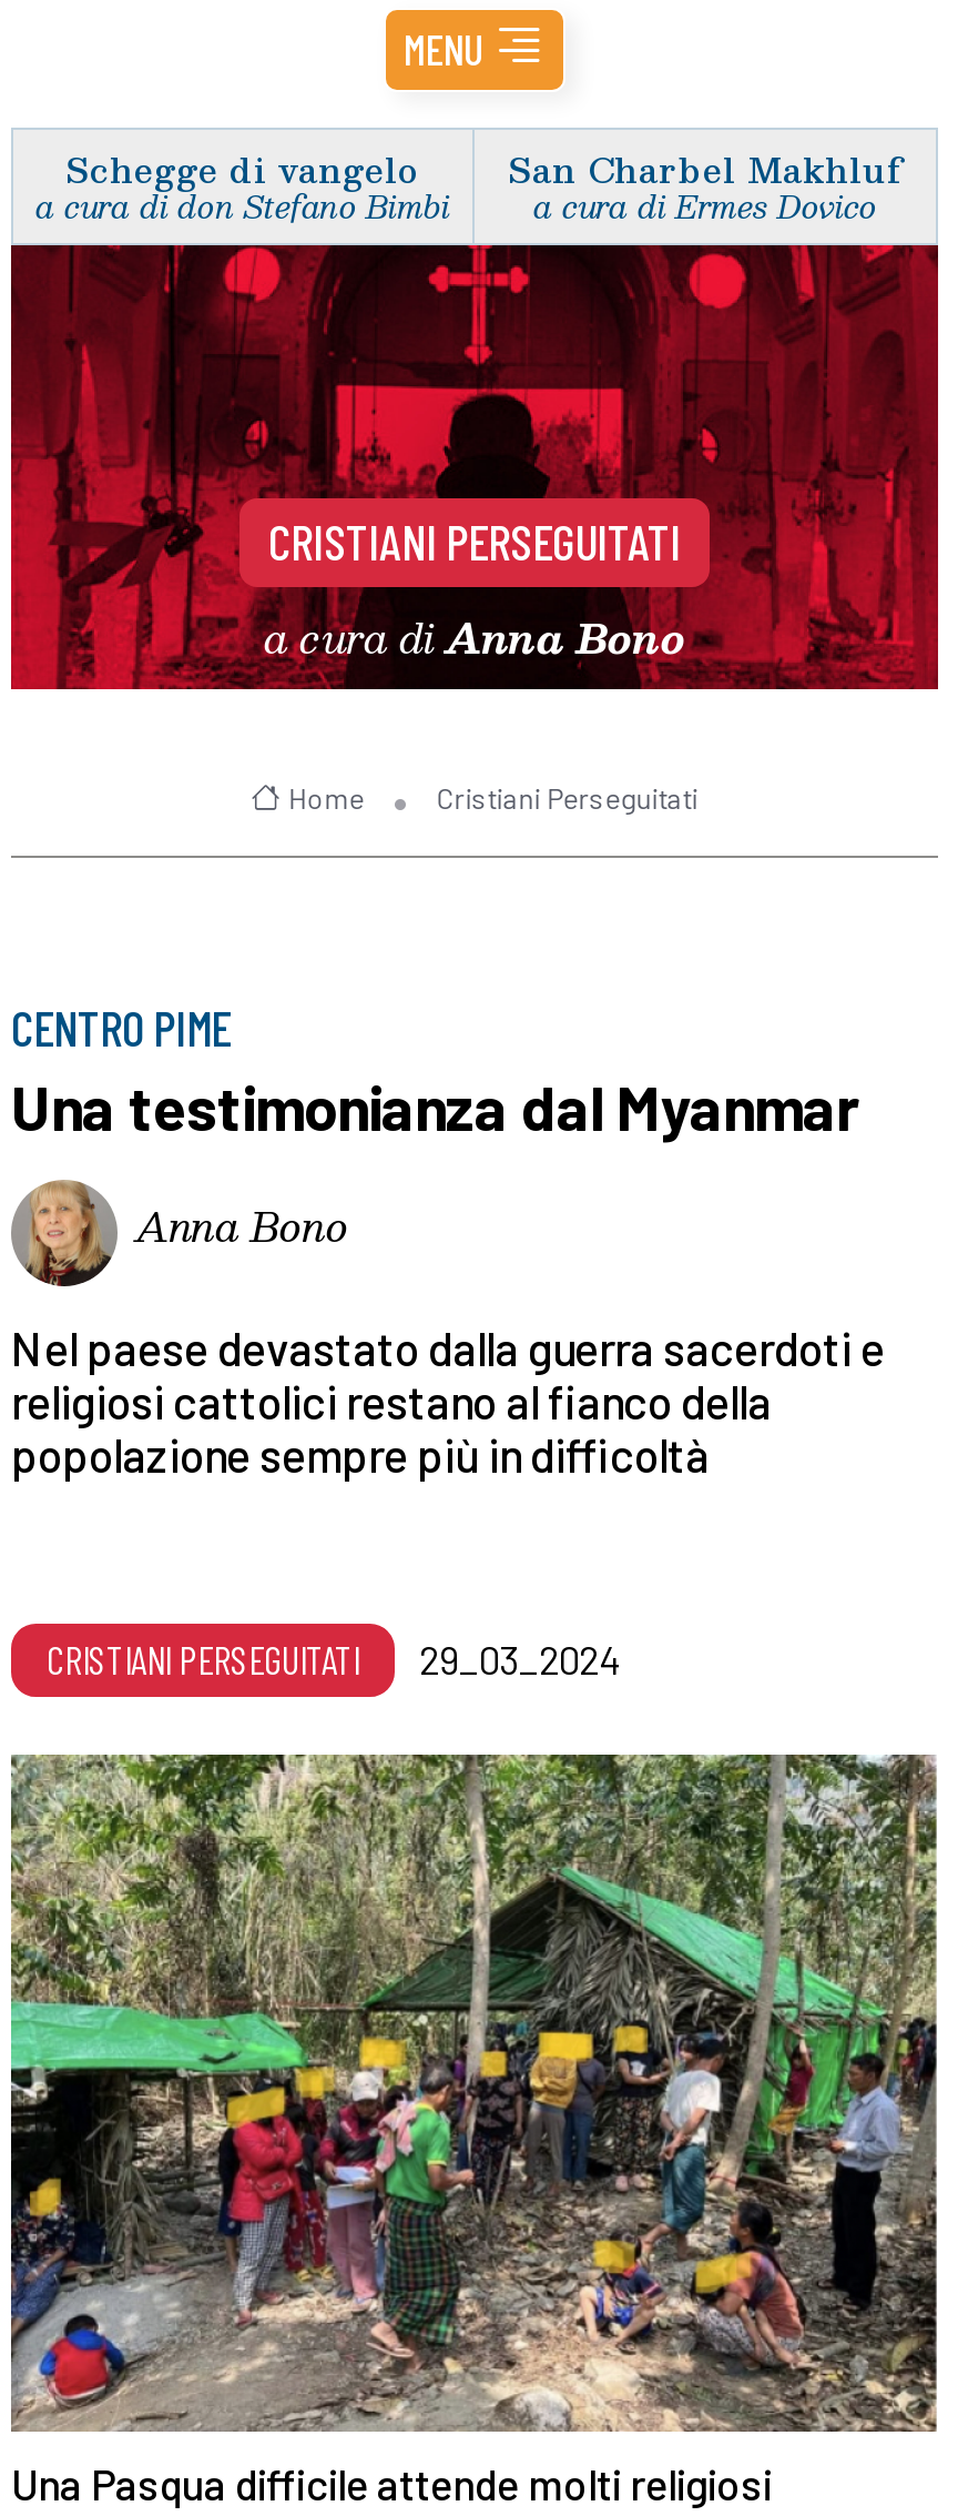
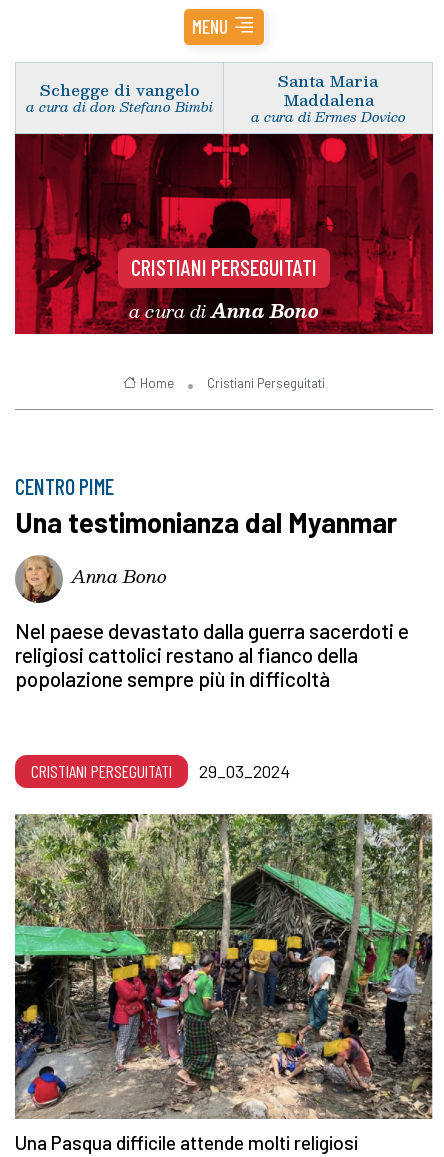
[508,140,903,196] San Charbel Makhluf -> [278,68,378,112] Santa Maria | Maddalena

